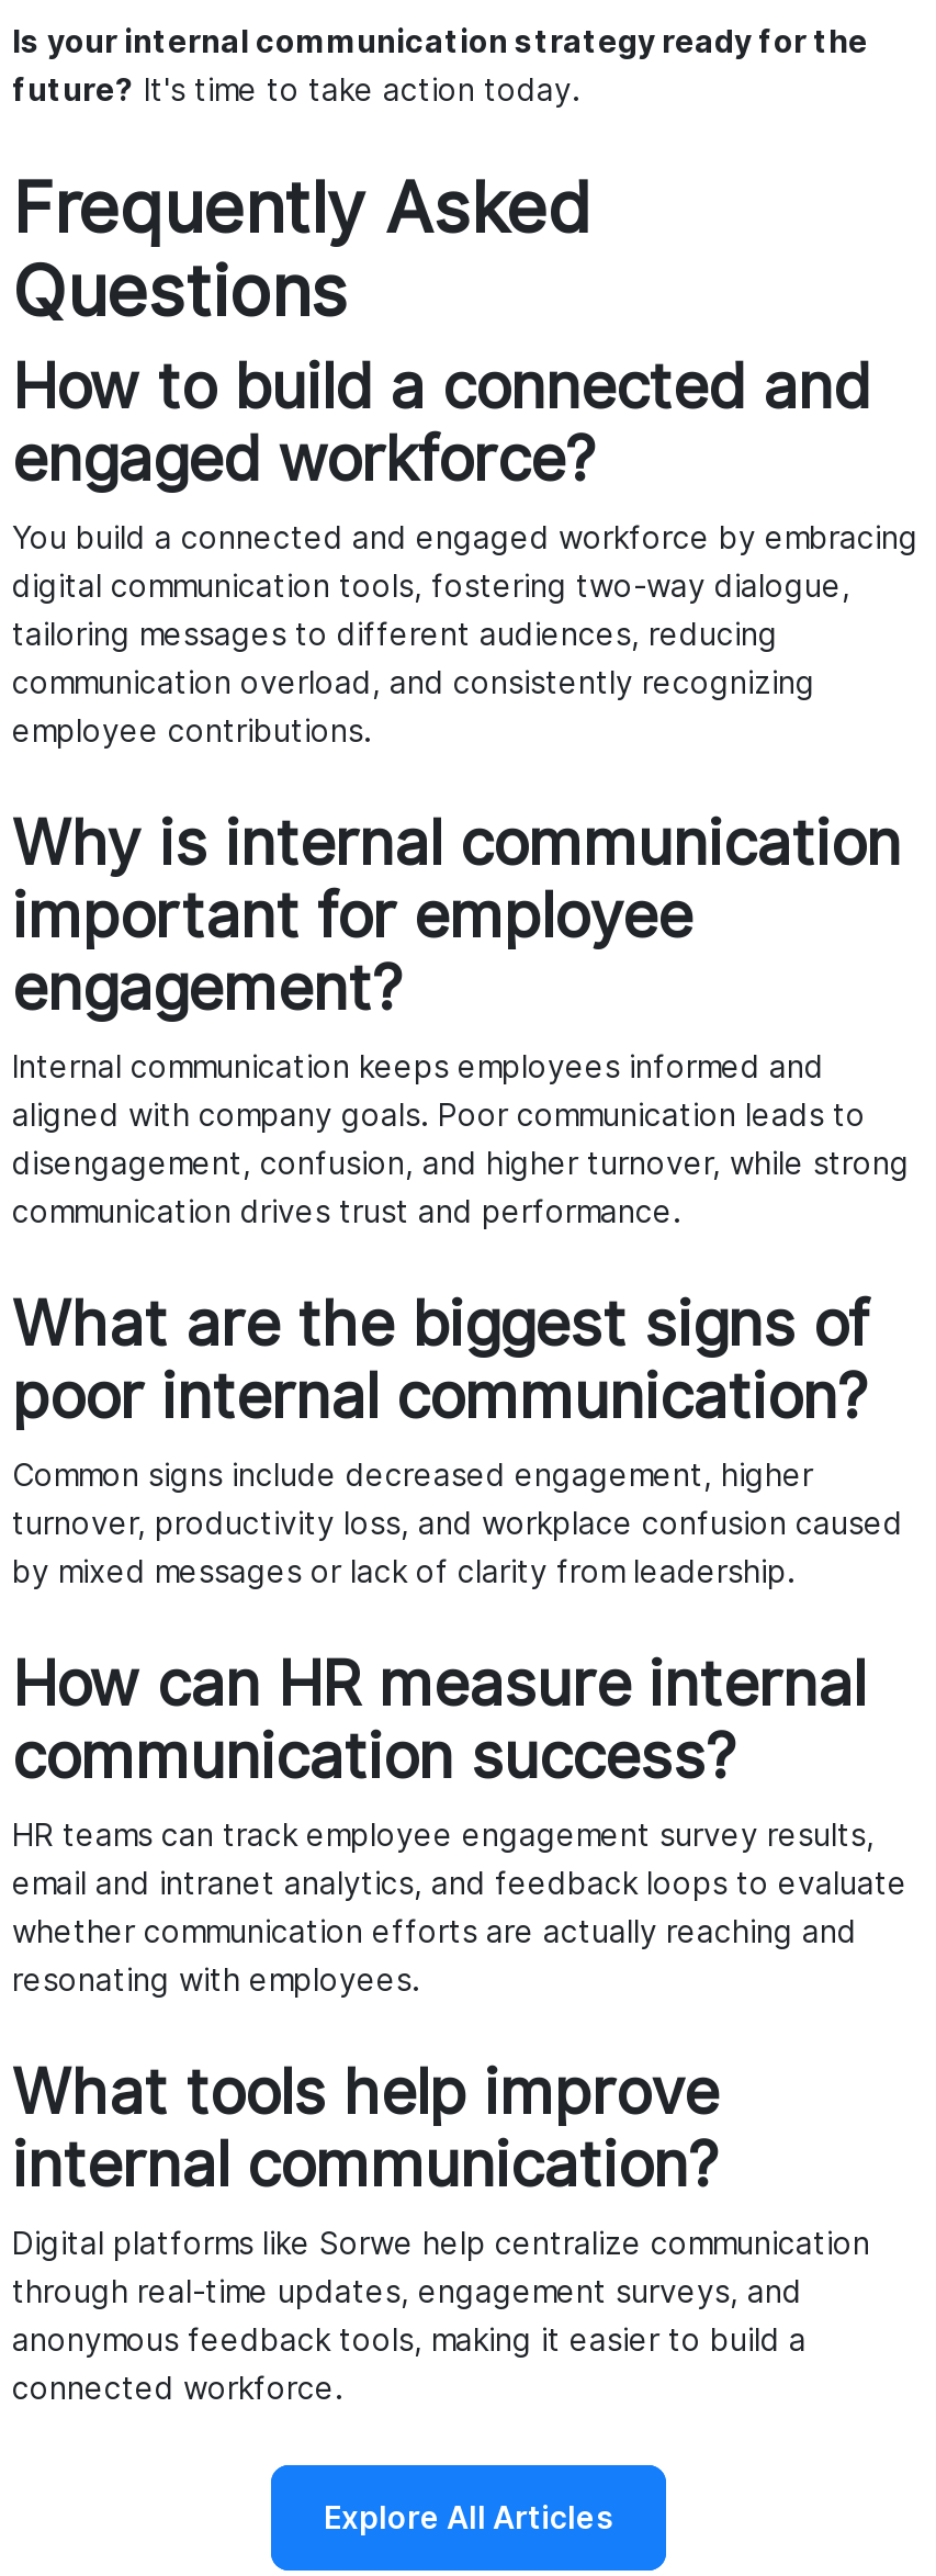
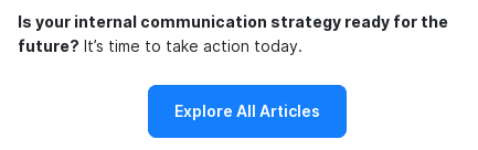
[12,73,918,2407] future? It's time to take action today. | Frequently Asked | Questions | How to build a connected and | engaged workforce? | You build a connected and engaged workforce by embracing | digital communication tools, fostering two-way dialogue, | tailoring messages to different audiences, reducing | communication overload, and consistently recognizing | employee contributions. | Why is internal communication | important for employee | engagement? | Internal communication keeps employees informed and | aligned with company goals. Poor communication leads to | disengagement, confusion, and higher turnover, while strong | communication drives trust and performance. | What are the biggest signs of | poor internal communication? | Common signs include decreased engagement, higher | turnover, productivity loss, and workplace confusion caused | by mixed messages or lack of clarity from leadership. | How can HR measure internal | communication success? | HR teams can track employee engagement survey results, | email and intranet analytics, and feedback loops to evaluate | whether communication efforts are actually reaching and | resonating with employees. | What tools help improve | internal communication? | Digital platforms like Sorwe help centralize communication | through real-time updates, engagement surveys, and | anonymous feedback tools, making it easier to build a | connected workforce. -> [18,38,302,56] future? It’s time to take action today.

